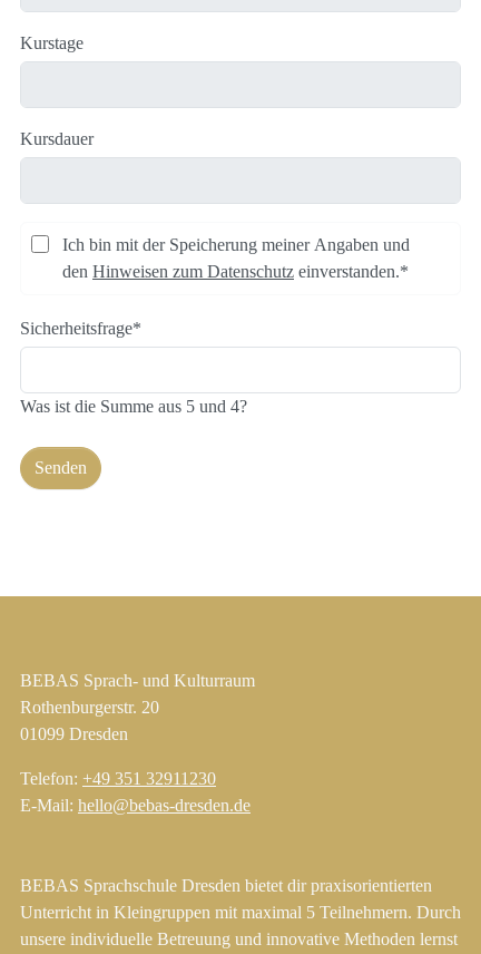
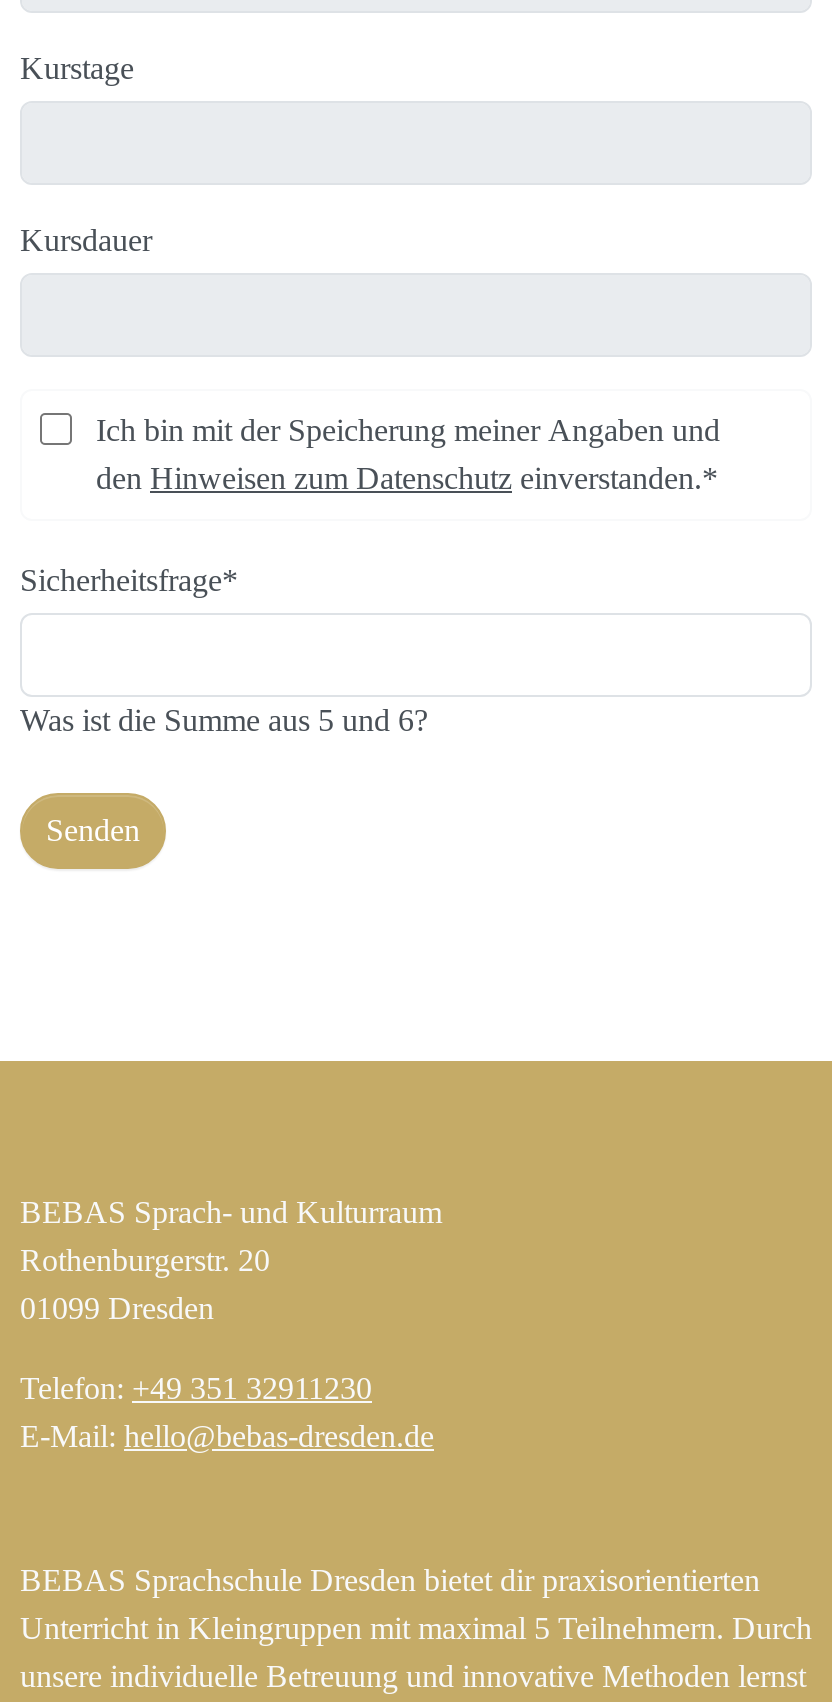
[20,397,247,416] Was ist die Summe aus 5 und 4? -> [20,703,428,737] Was ist die Summe aus 5 und 6?

